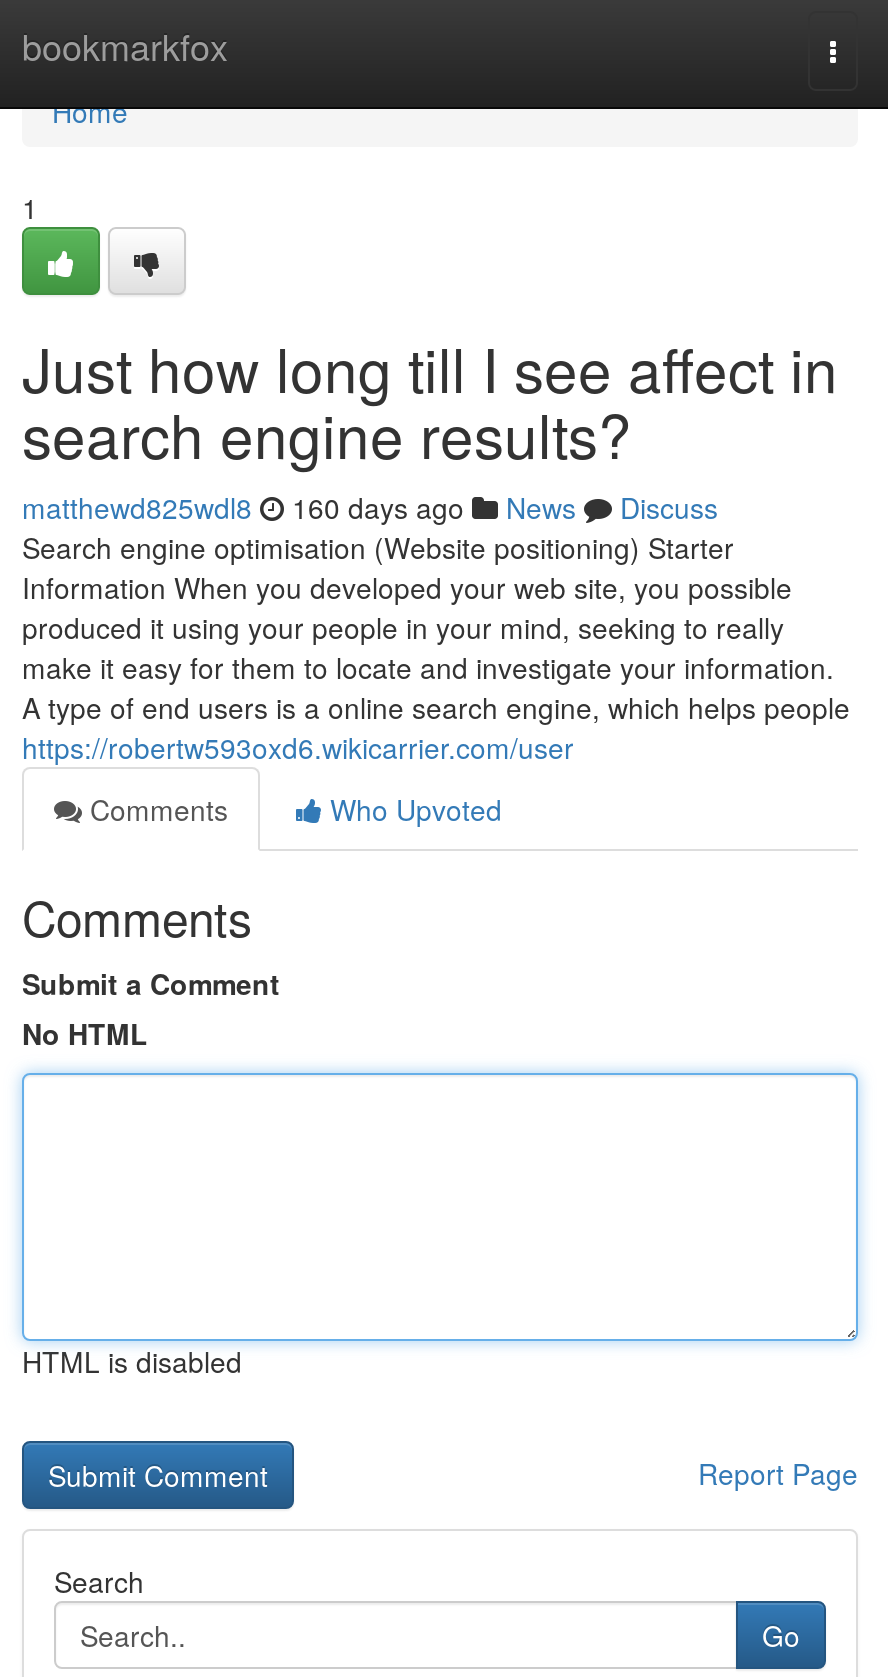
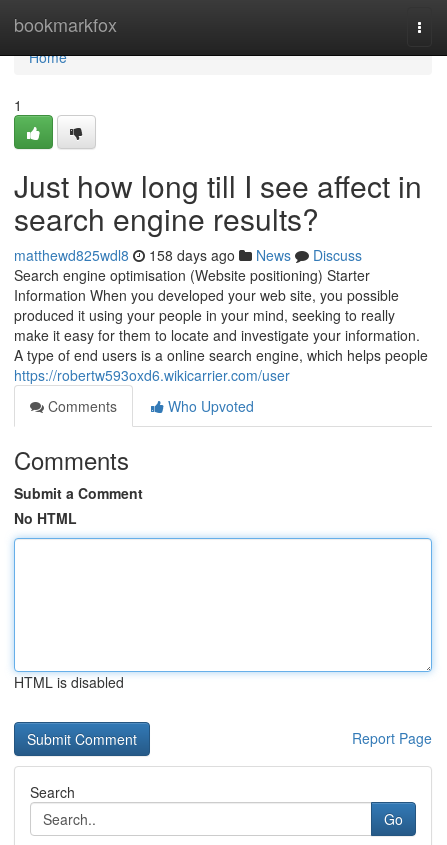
[22,487,718,527] matthewd825wdl8 160 days ago News Discuss -> [14,245,362,265] matthewd825wdl8 158 days ago News Discuss

